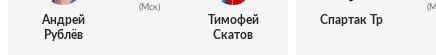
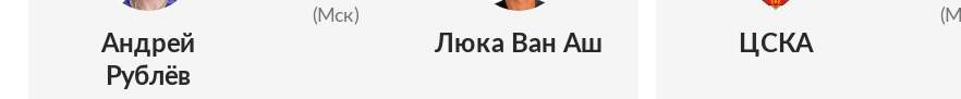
[207,14,258,41] Тимофей | Скатов -> [435,30,603,57] Люка Ван Аш
[319,14,382,26] Спартак Тр -> [739,30,813,57] ЦСКА

